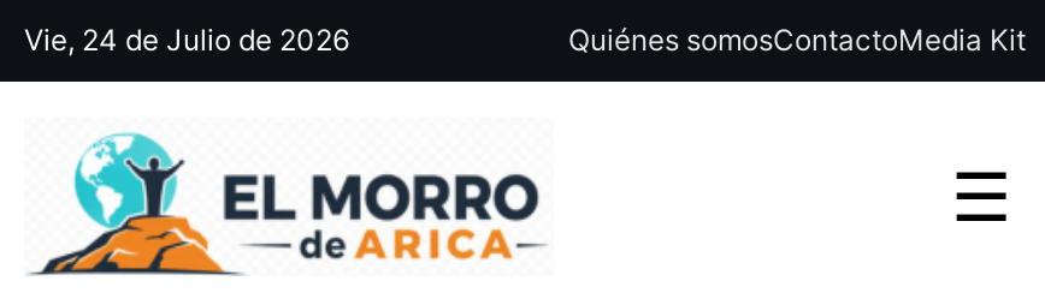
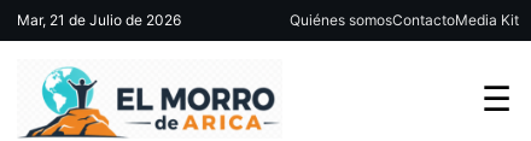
[24,22,349,58] Vie, 24 de Julio de 2026 -> [17,11,181,29] Mar, 21 de Julio de 2026

